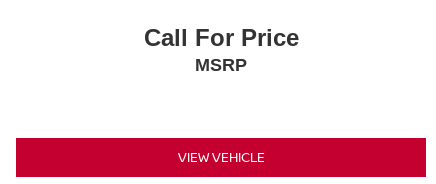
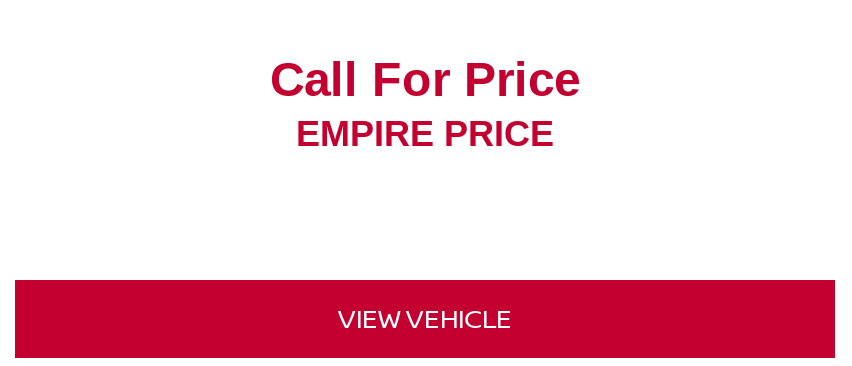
[195,55,247,75] MSRP -> [296,114,554,154] EMPIRE PRICE

